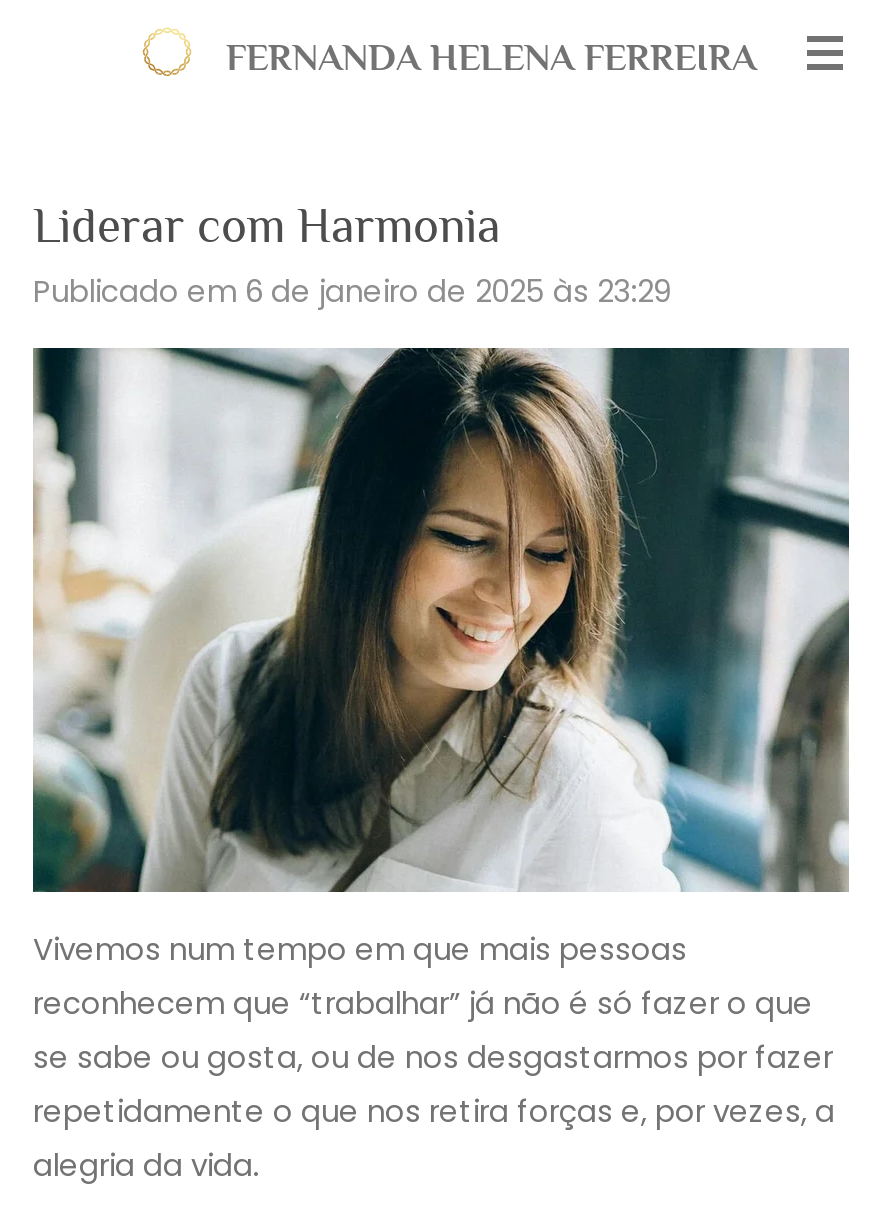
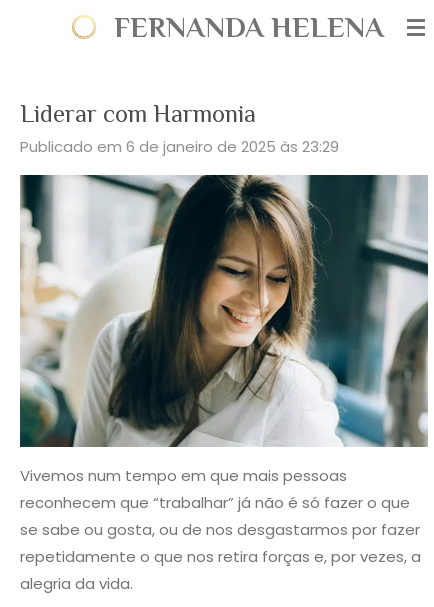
[226,35,756,77] FERNANDA HELENA FERREIRA -> [114,10,384,42] FERNANDA HELENA

